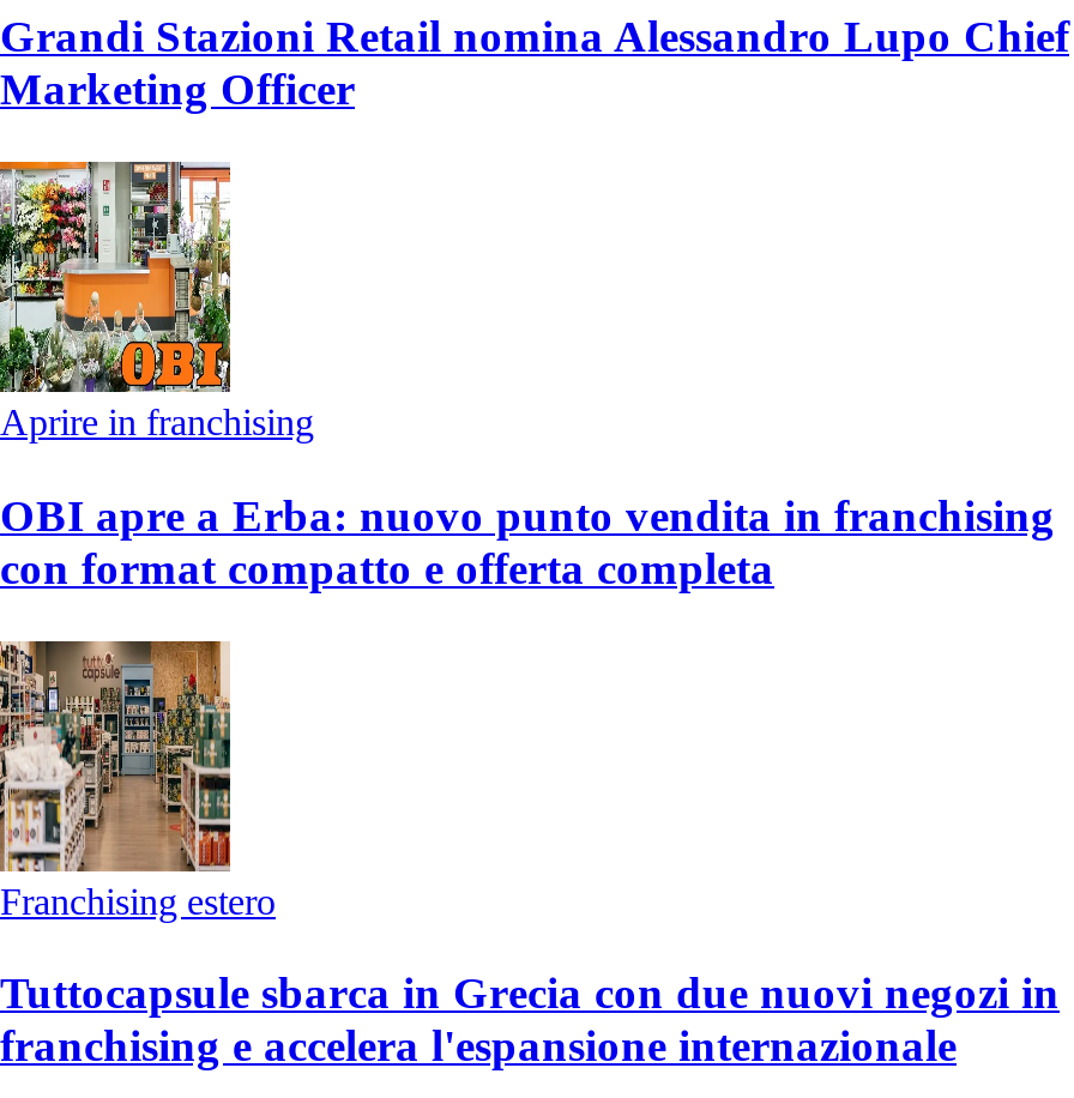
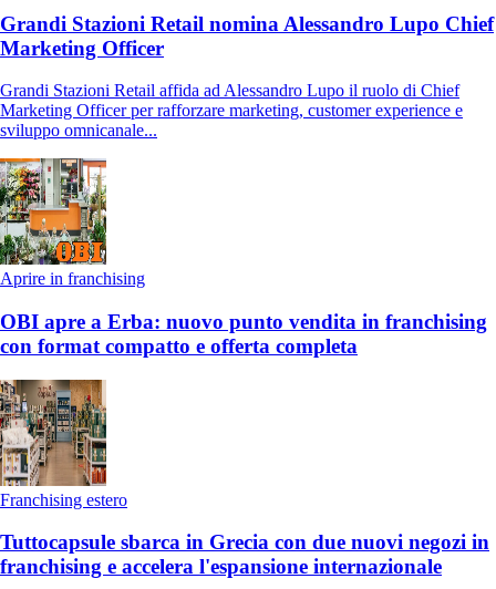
none -> [0,81,463,140] Grandi Stazioni Retail affida ad Alessandro Lupo il ruolo di Chief | Marketing Officer per rafforzare marketing, customer experience e | sviluppo omnicanale...

